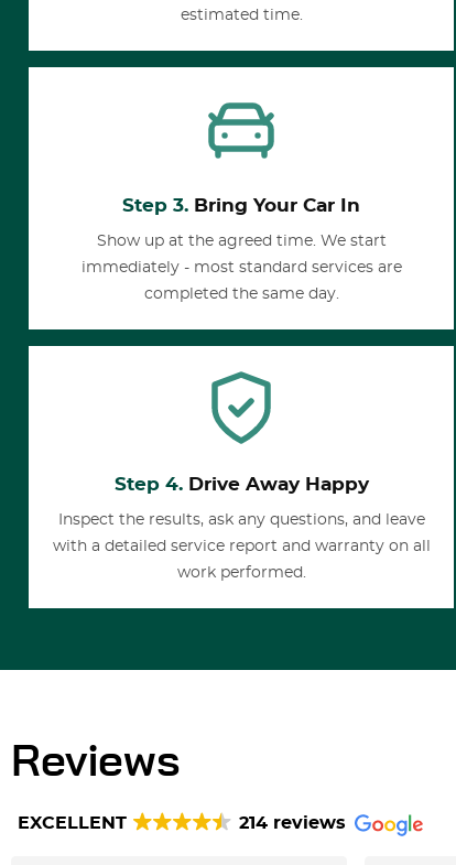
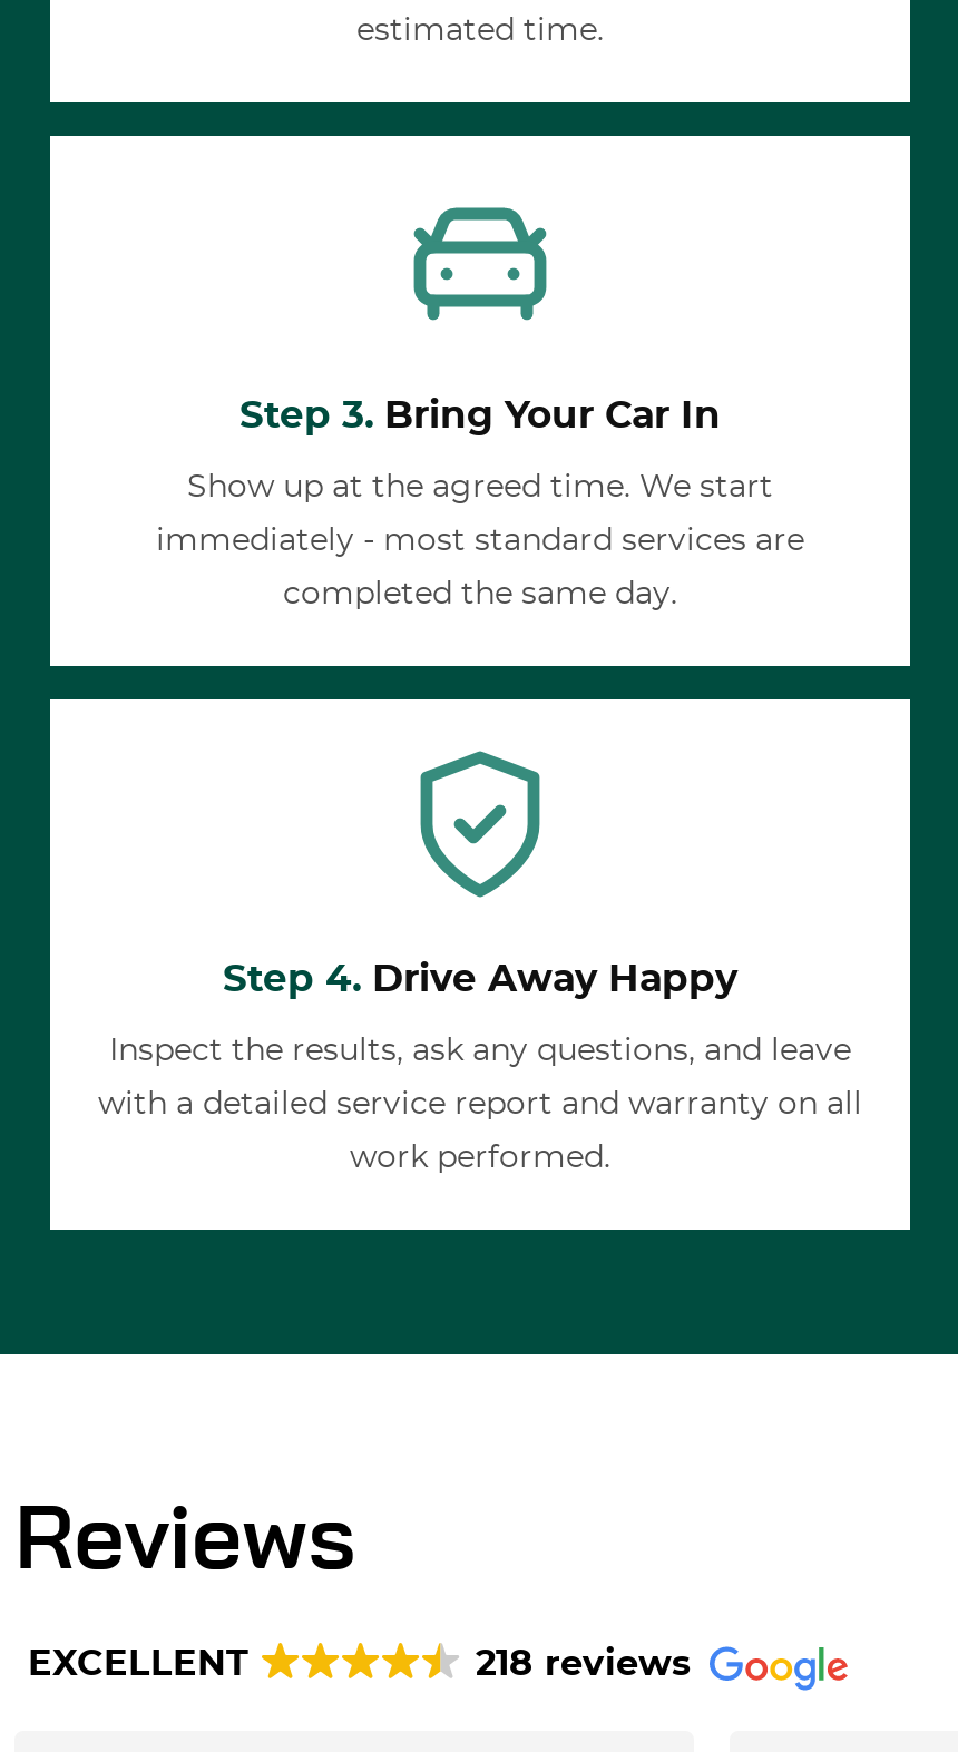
[239,814,346,832] 214 reviews -> [476,1646,692,1682] 218 reviews

